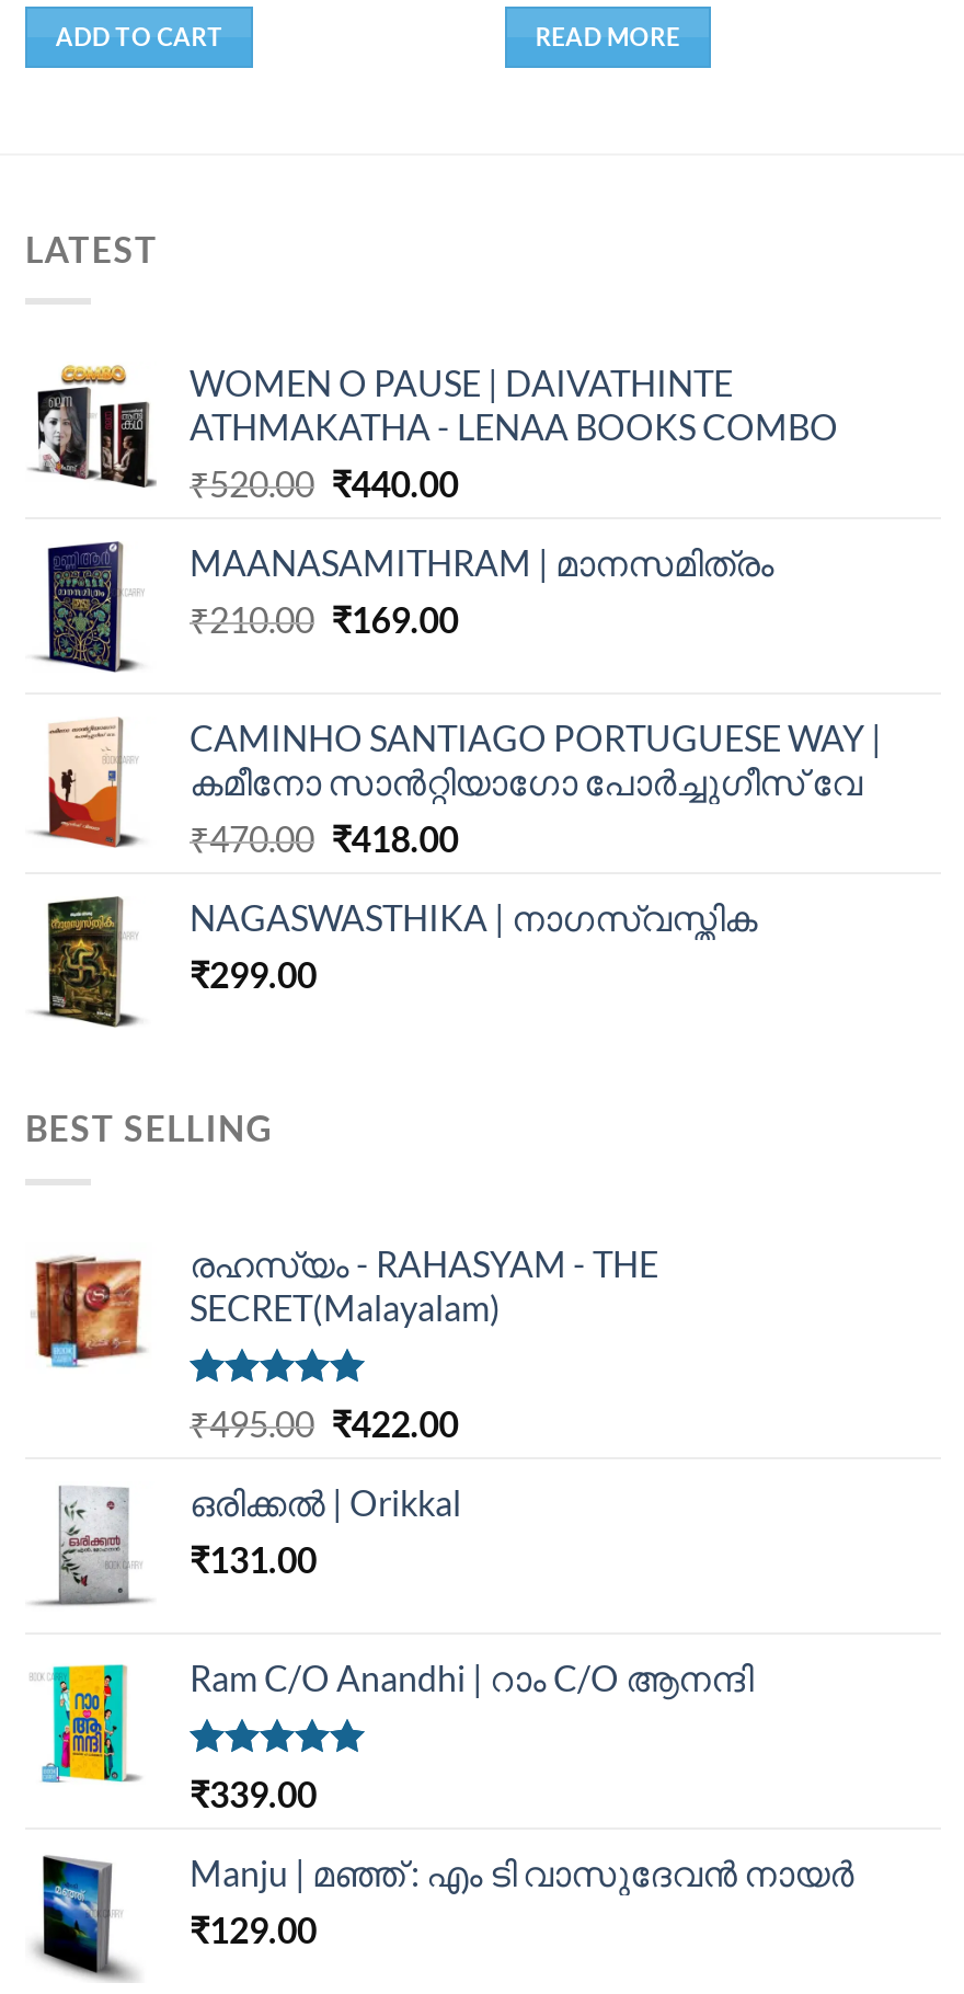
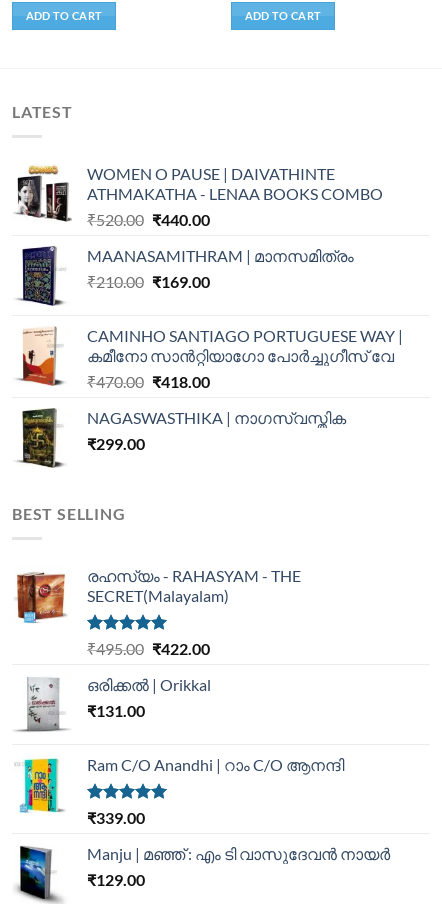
[535,22,680,50] READ MORE -> [245,9,321,22] ADD TO CART

